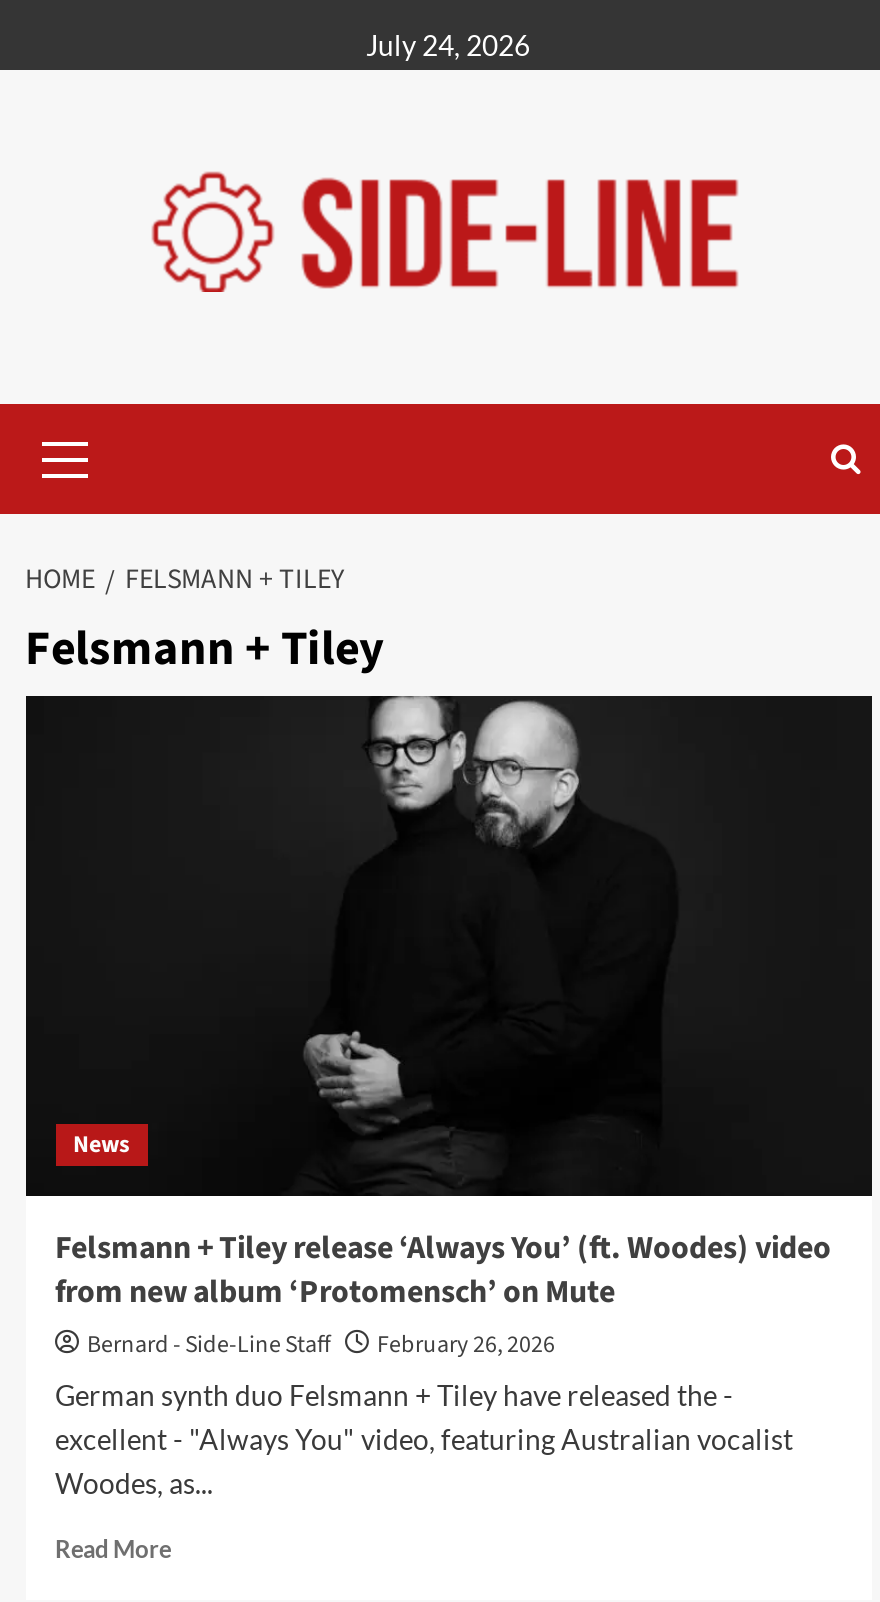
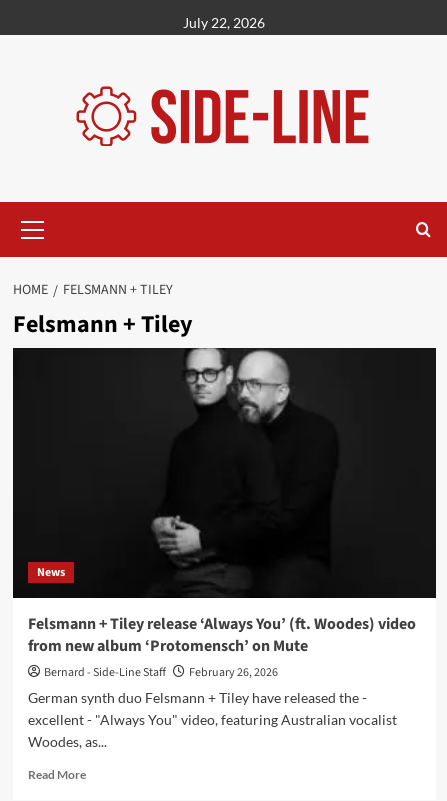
[366,28,530,62] July 24, 2026 -> [183,14,265,31] July 22, 2026

